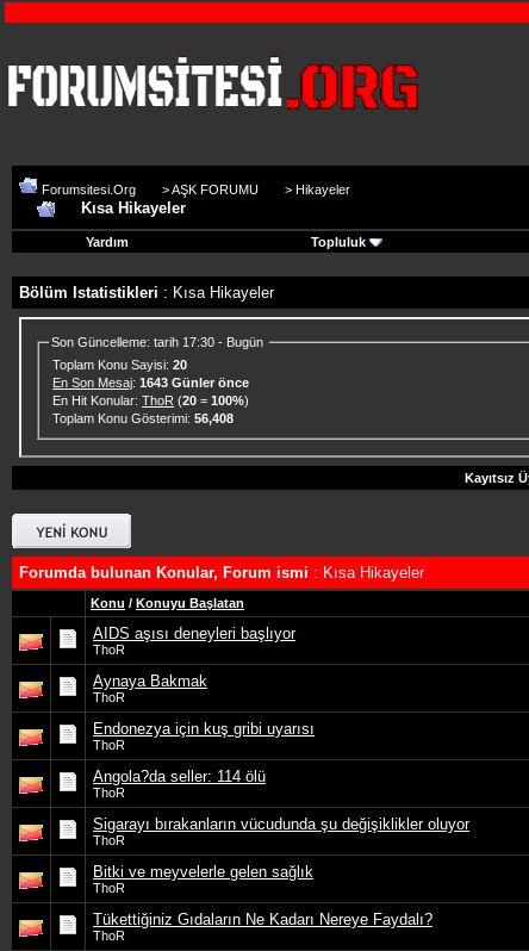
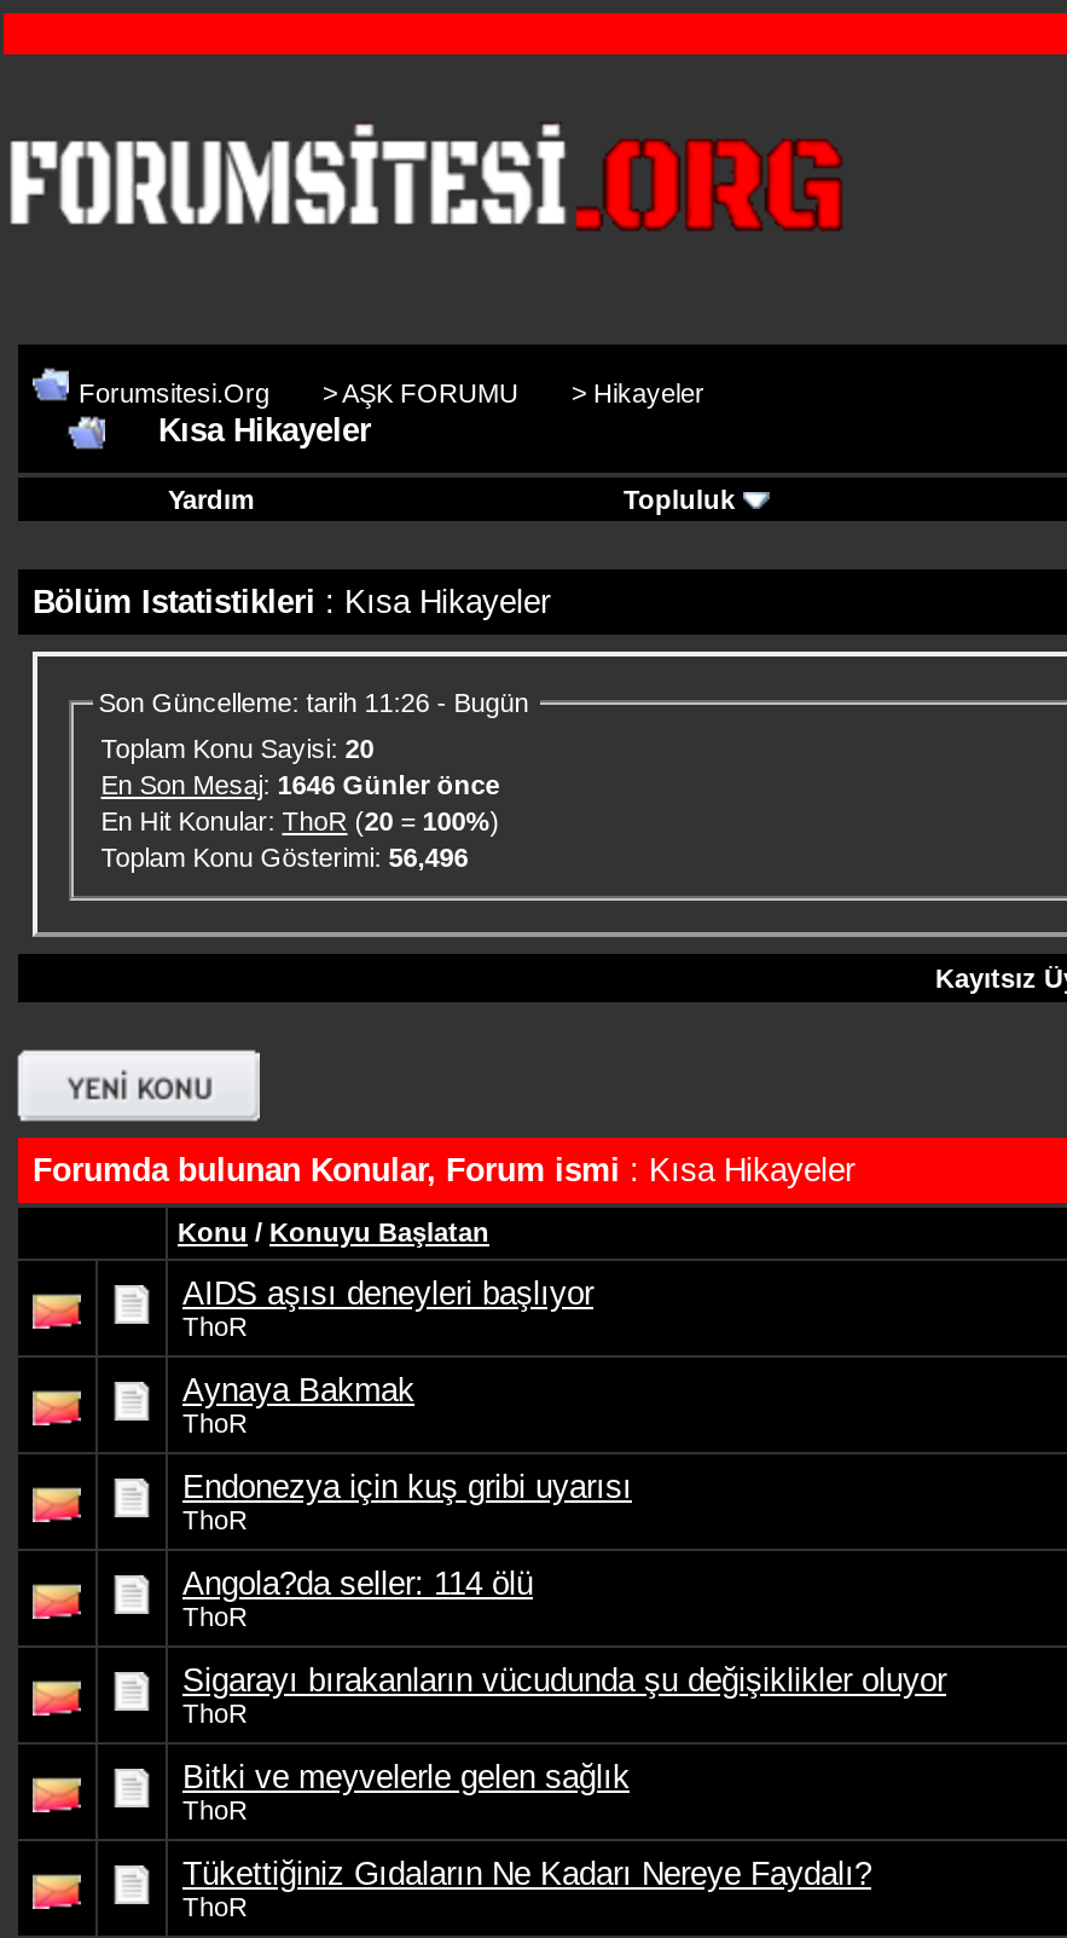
[51,335,267,349] Son Güncelleme: tarih 17:30 - Bugün -> [98,688,536,717] Son Güncelleme: tarih 11:26 - Bugün
[53,375,249,389] En Son Mesaj: 1643 Günler önce -> [101,770,500,799] En Son Mesaj: 1646 Günler önce
[53,411,234,425] Toplam Konu Gösterimi: 56,408 -> [101,842,468,871] Toplam Konu Gösterimi: 56,496

